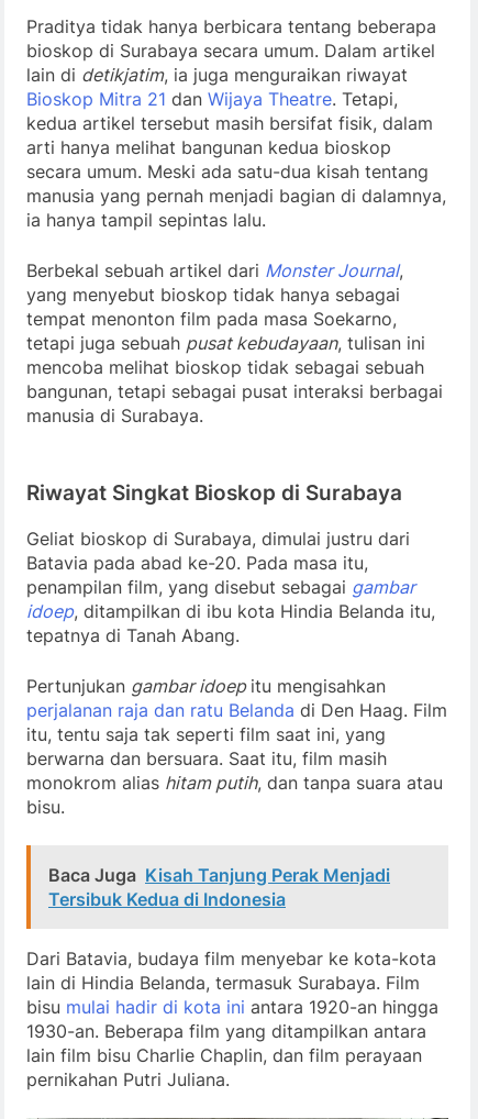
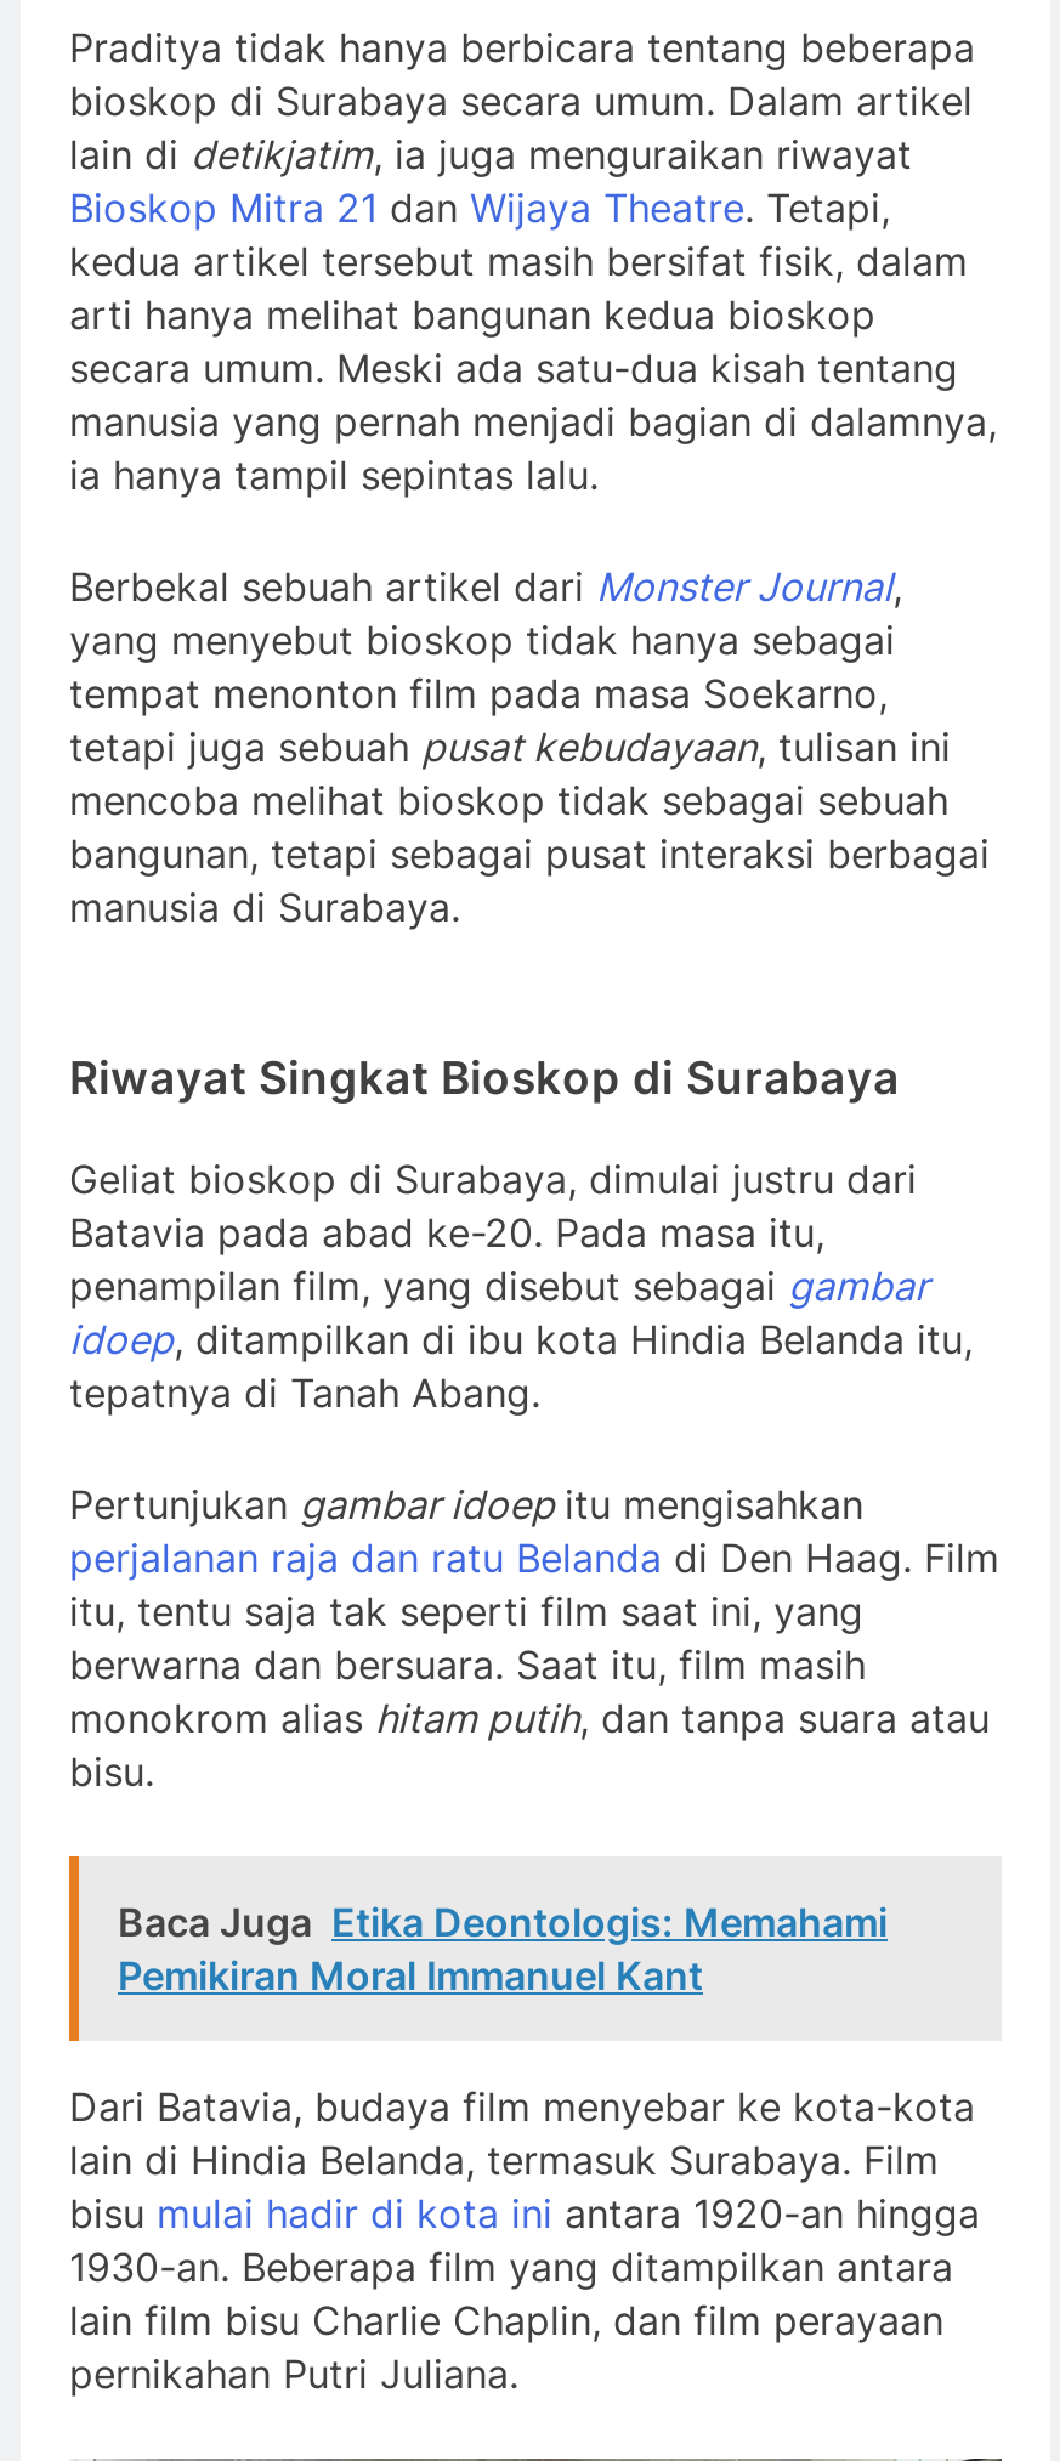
[48,864,390,910] Baca Juga Kisah Tanjung Perak Menjadi | Tersibuk Kedua di Indonesia -> [118,1897,888,1999] Baca Juga Etika Deontologis: Memahami | Pemikiran Moral Immanuel Kant

